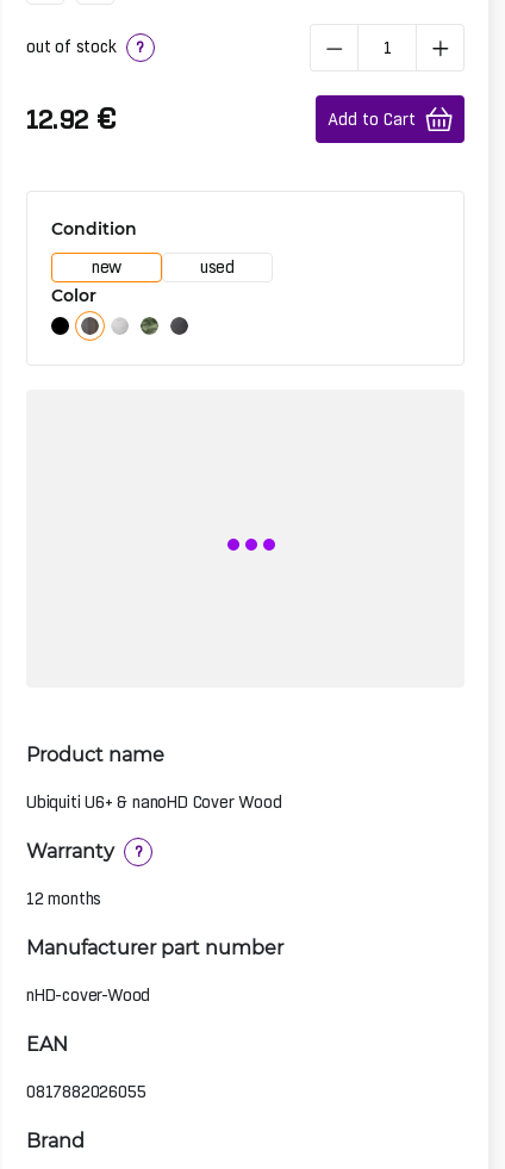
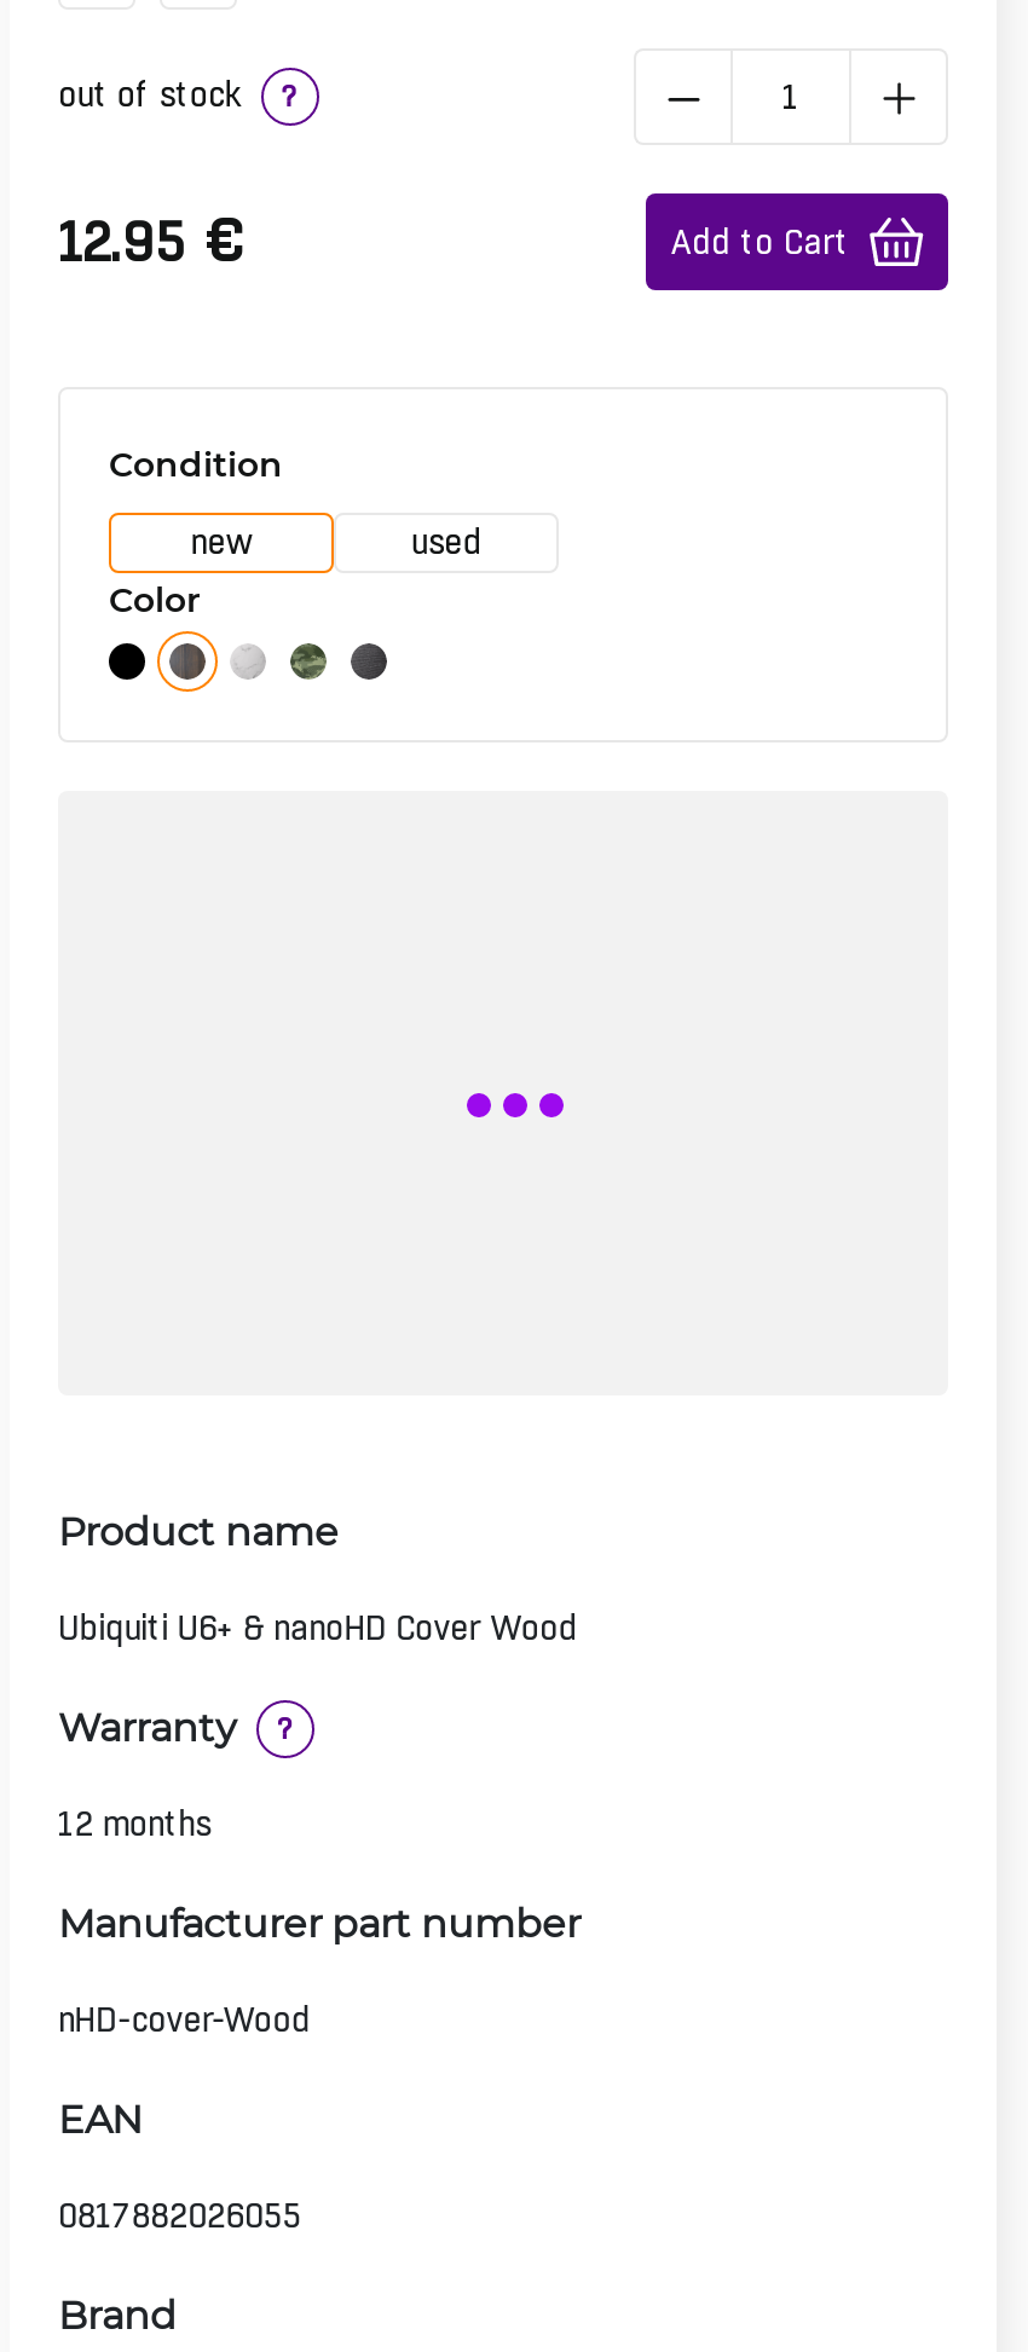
[26,102,116,135] 12.92 € -> [58,207,246,275] 12.95 €

